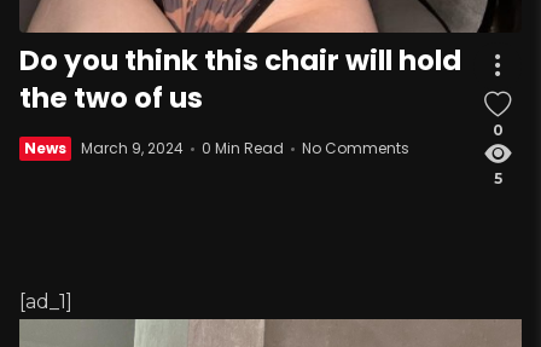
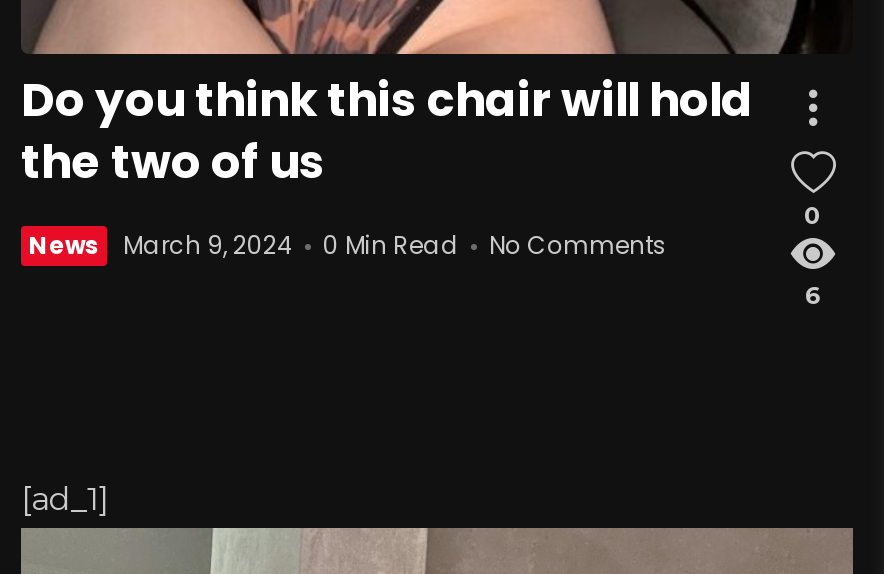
[493,169,502,187] 5 -> [805,279,821,309] 6

